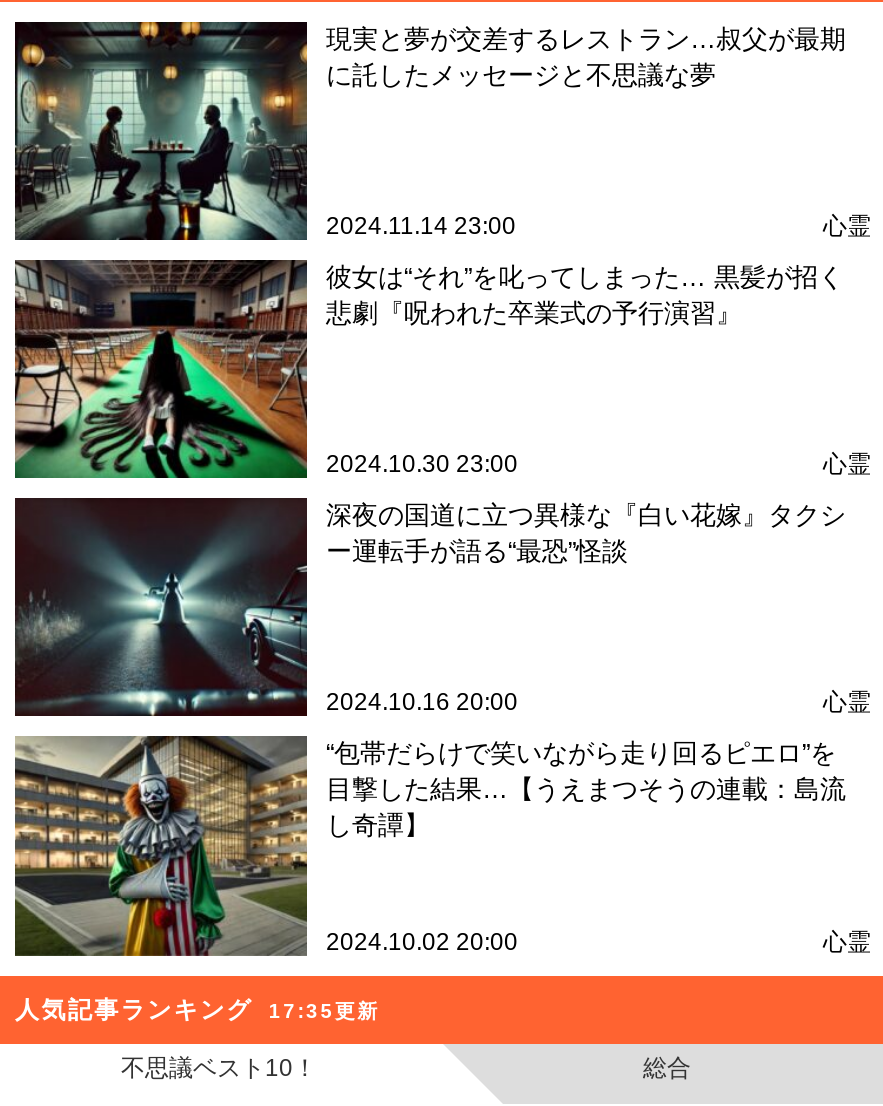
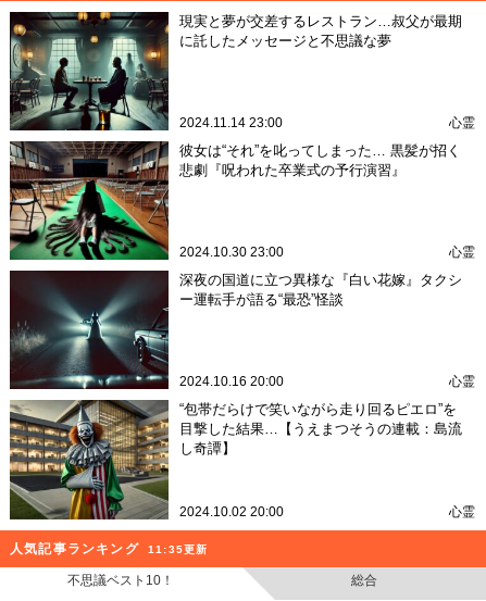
[15,995,380,1023] 人気記事ランキング 17:35更新 -> [10,541,208,556] 人気記事ランキング 11:35更新

